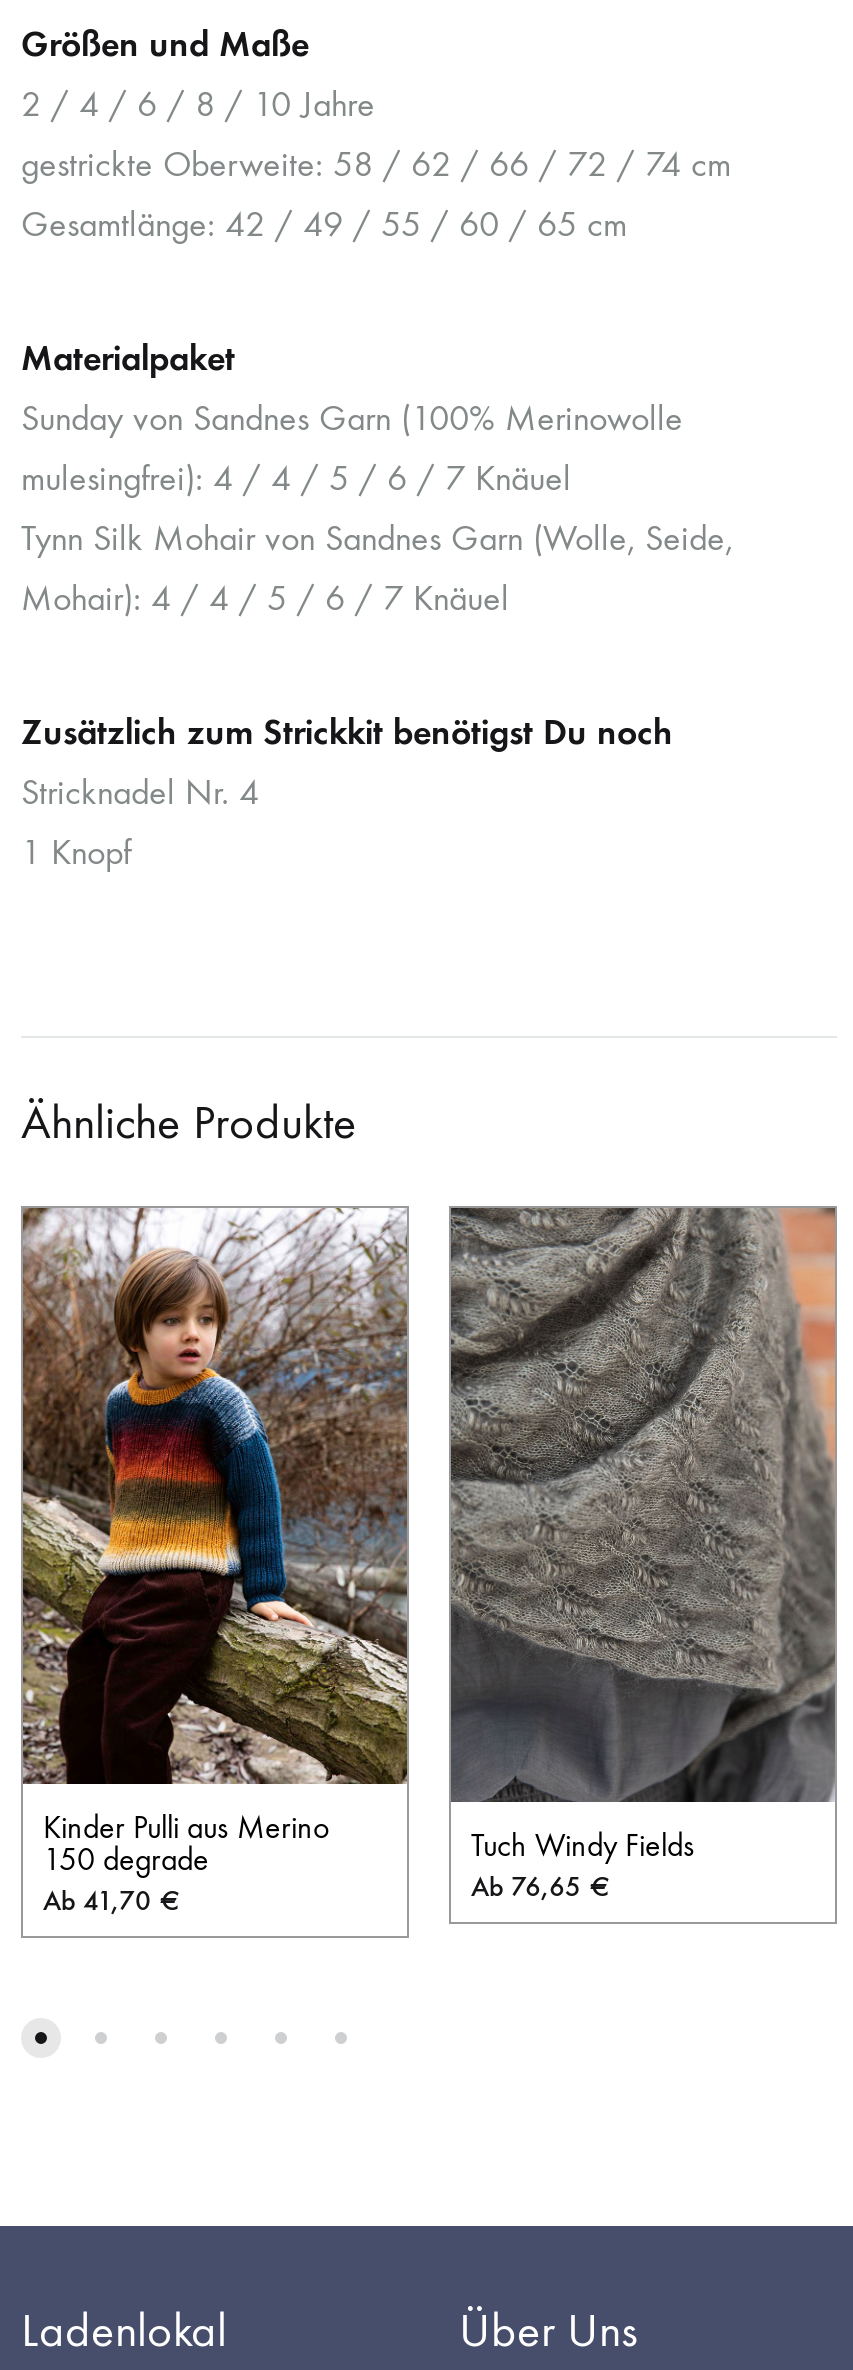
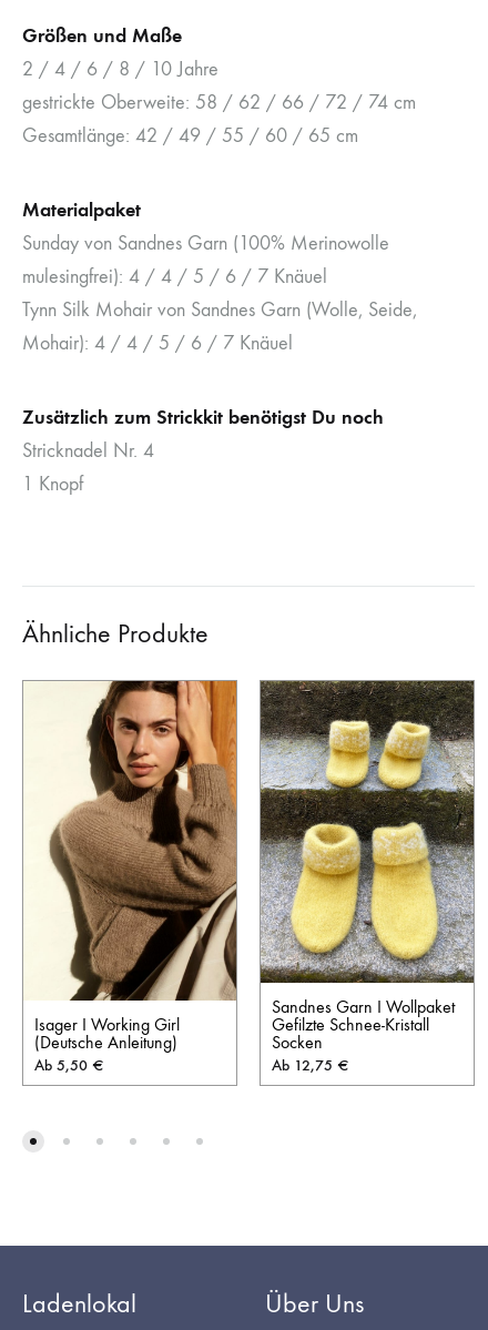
[21,1206,409,1918] [image] | Kinder Pulli aus Merino | 150 degrade | Ab 41,70 € -> [23,680,237,1075] [image] | Isager I Working Girl | (Deutsche Anleitung) | Ab 5,50 €
[449,1206,837,1905] [image] | Tuch Windy Fields | Ab 76,65 € -> [260,680,475,1075] [image] | Sandnes Garn I Wollpaket | Gefilzte Schnee-Kristall | Socken | Ab 12,75 €

